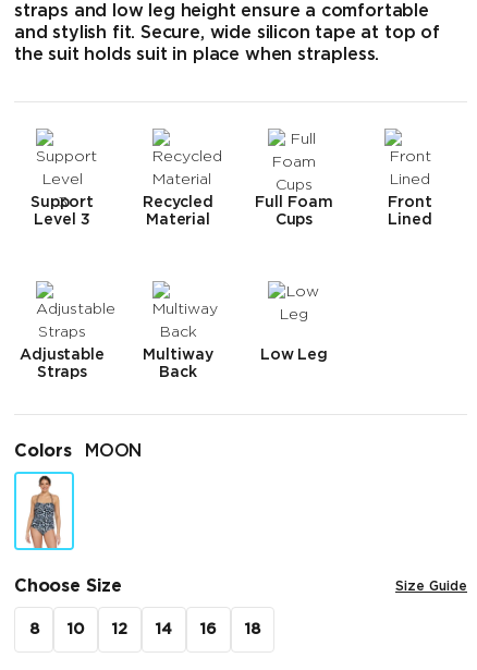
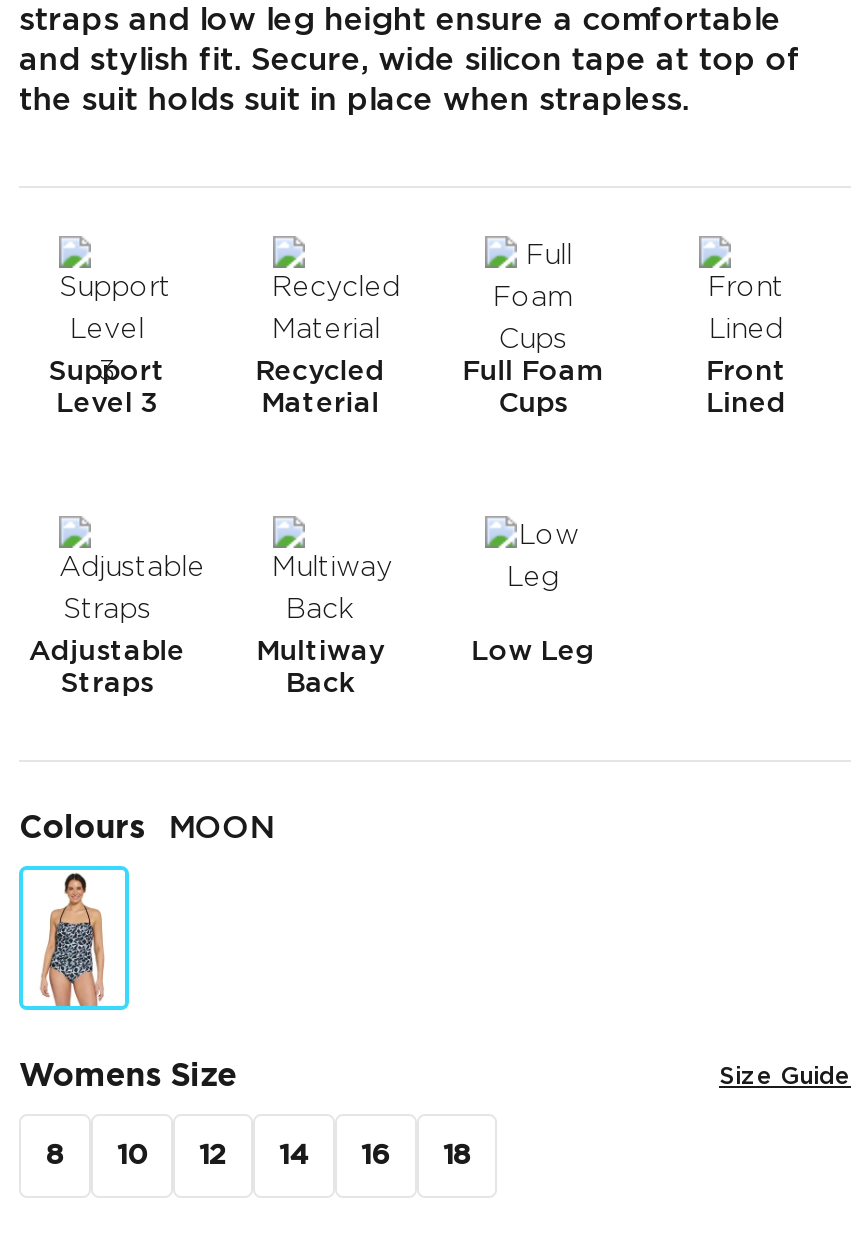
[14,444,72,460] Colors -> [19,815,145,845] Colours
[14,579,122,595] Choose Size -> [19,1063,237,1093] Womens Size

